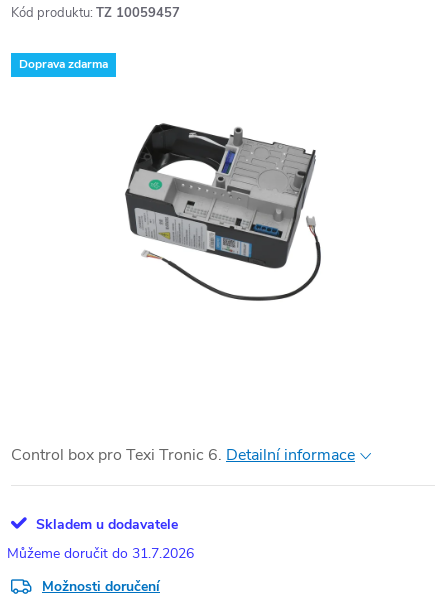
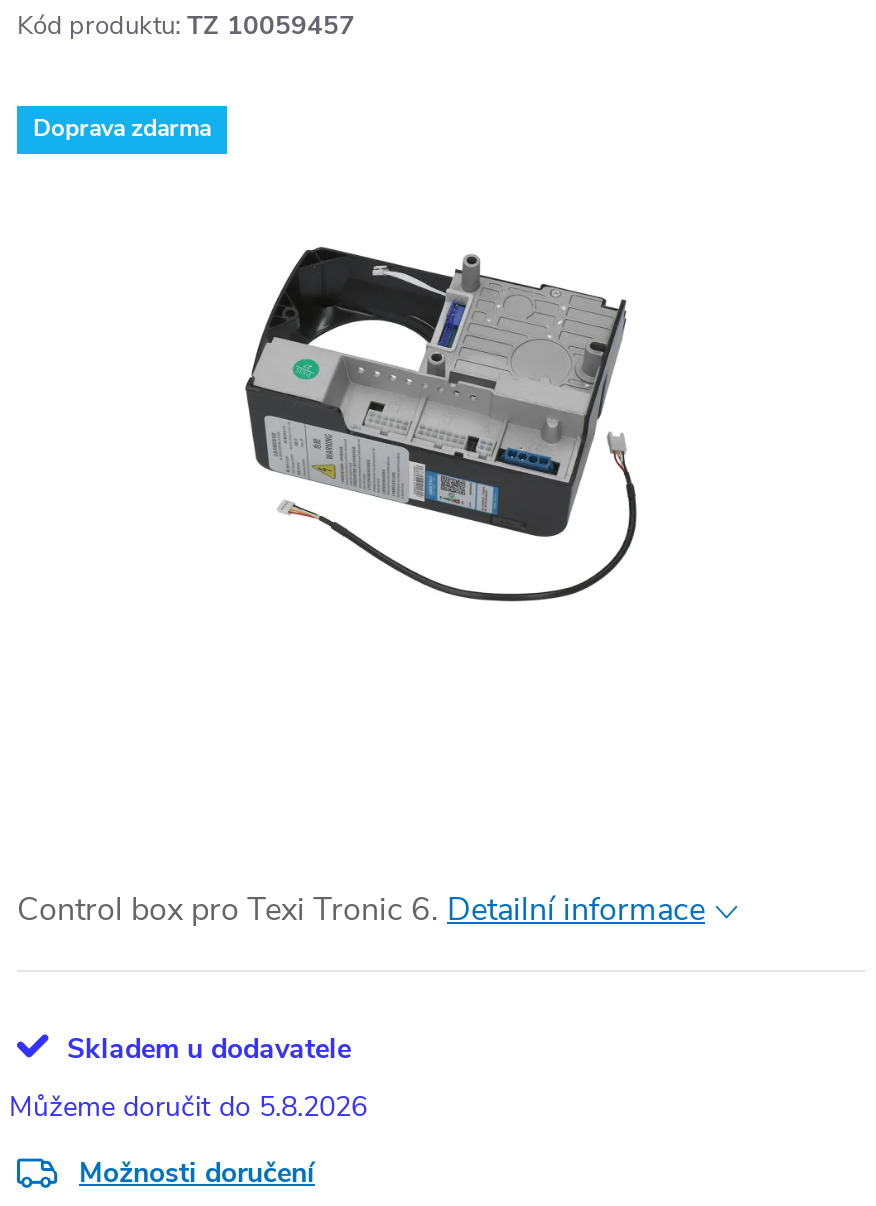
[132,544,194,563] 31.7.2026 -> [259,1087,367,1125] 5.8.2026

